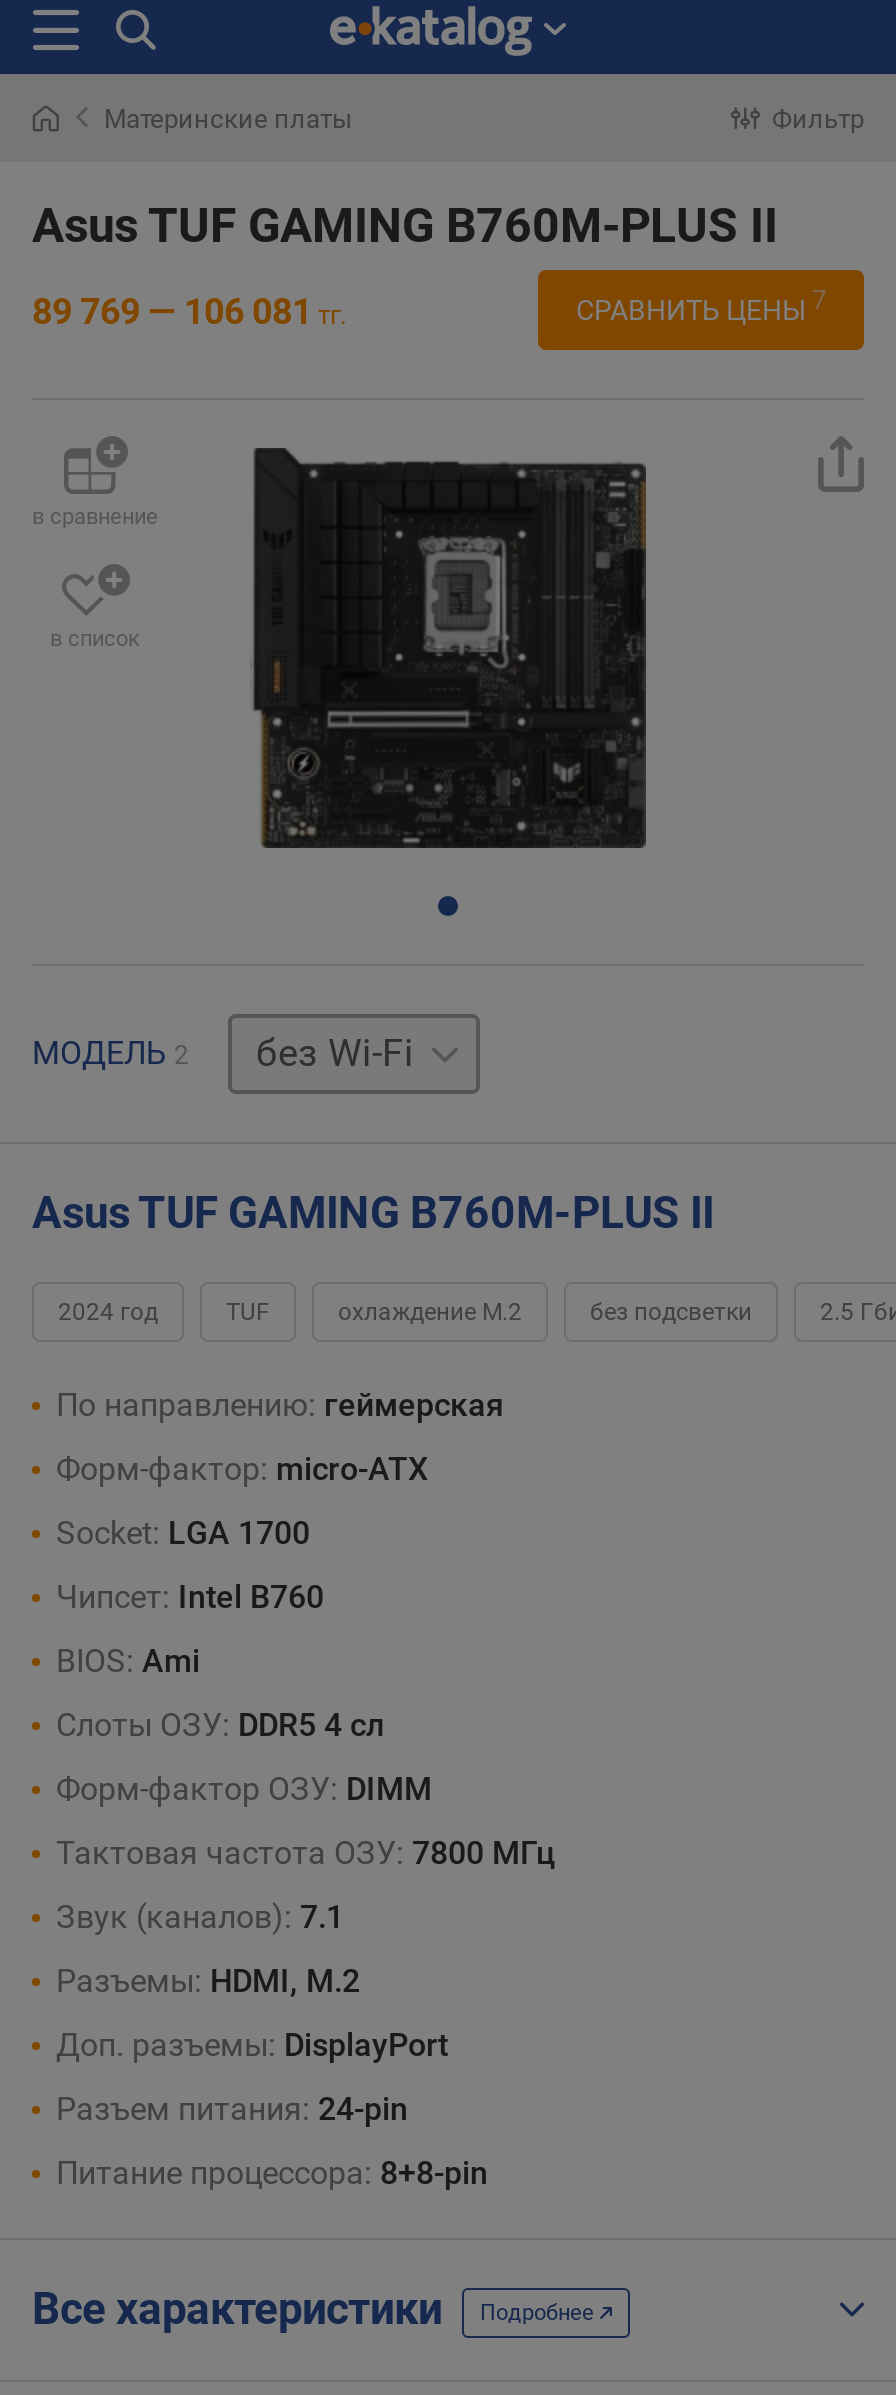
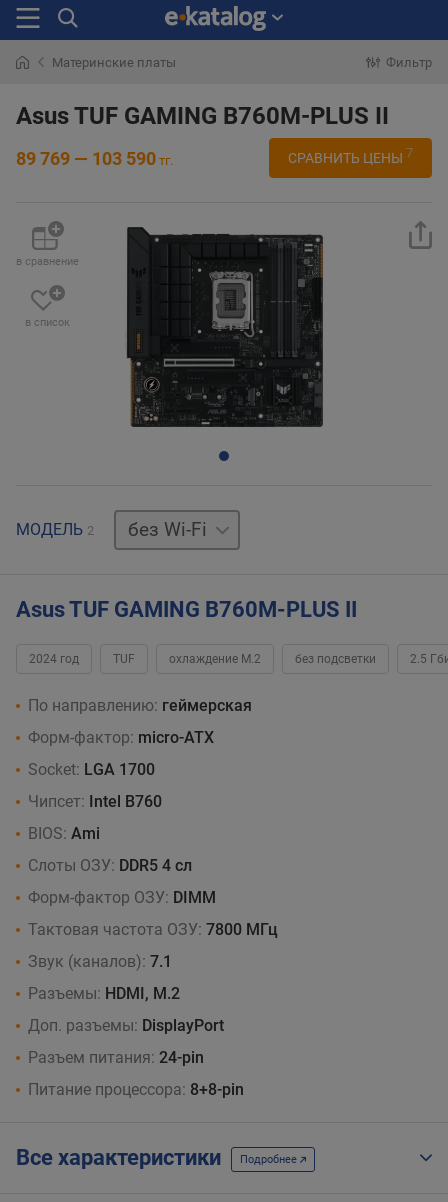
[32,289,346,331] 89 769 — 106 081 тг. -> [16,147,173,168] 89 769 — 103 590 тг.

